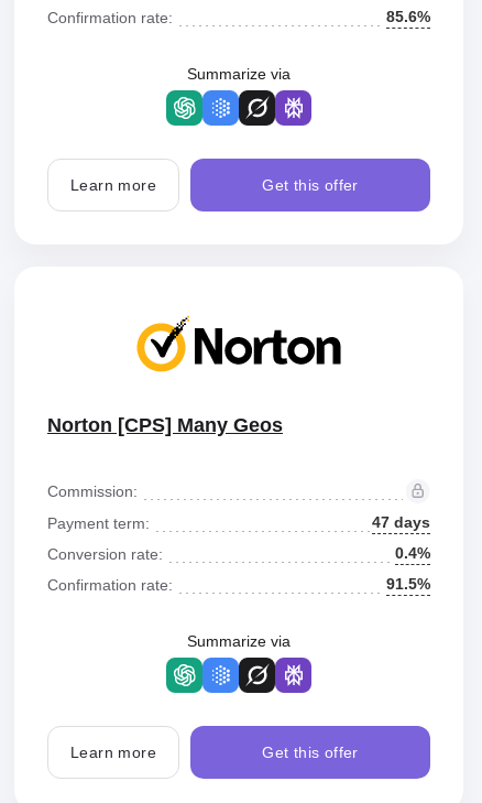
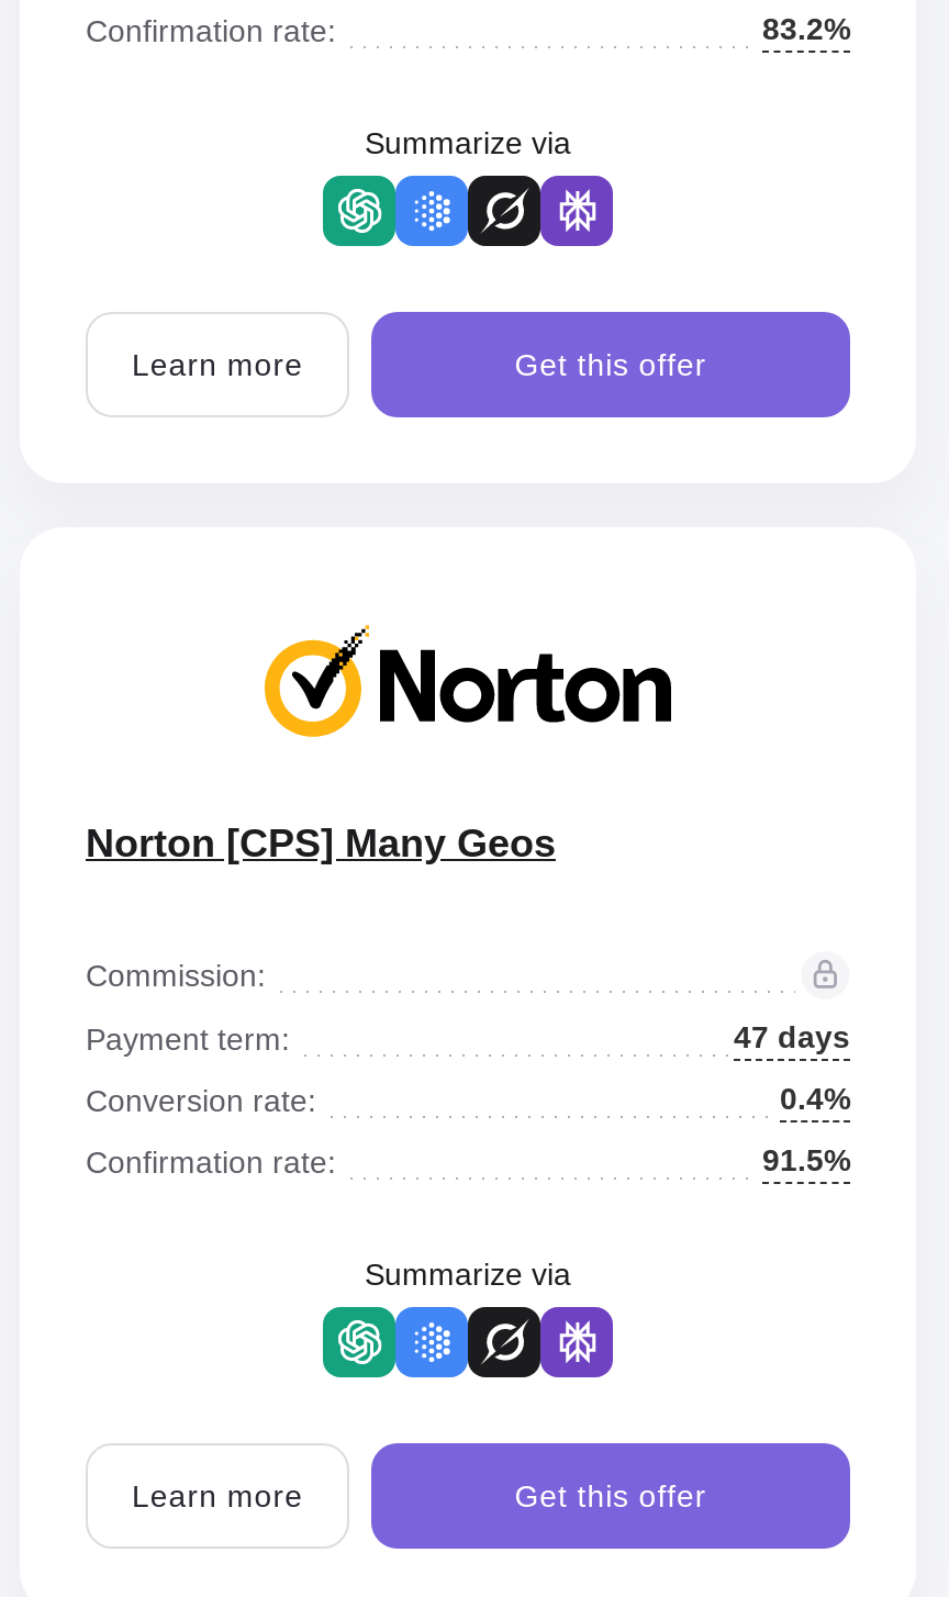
[386,8,430,25] 85.6% -> [762,11,850,46] 83.2%

